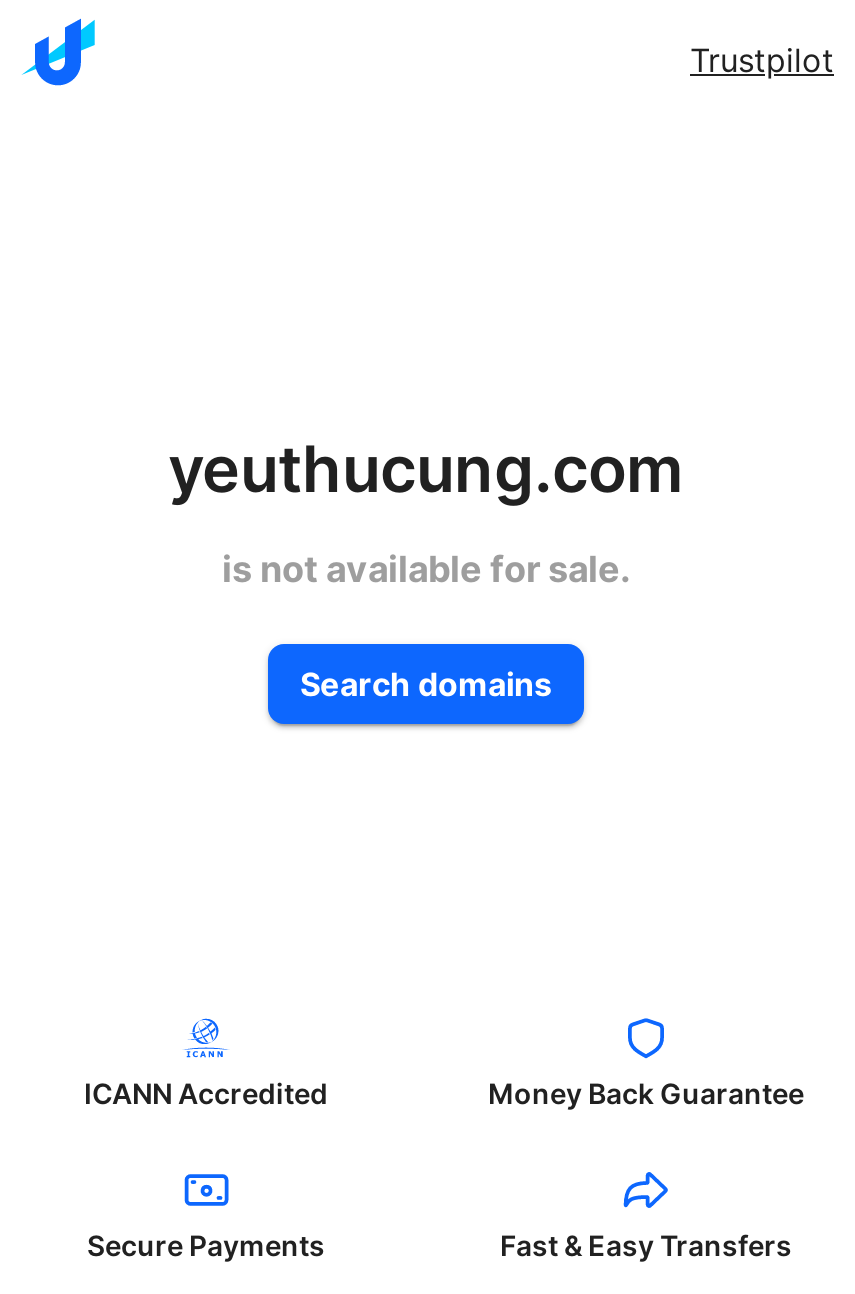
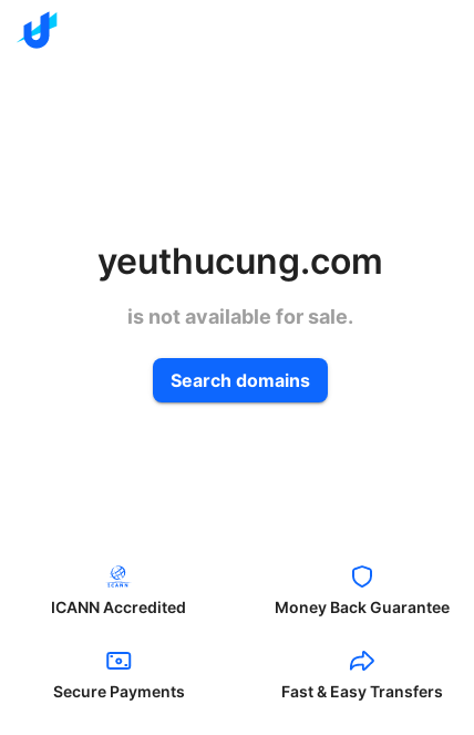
[690,40,834,80] Trustpilot -> none

